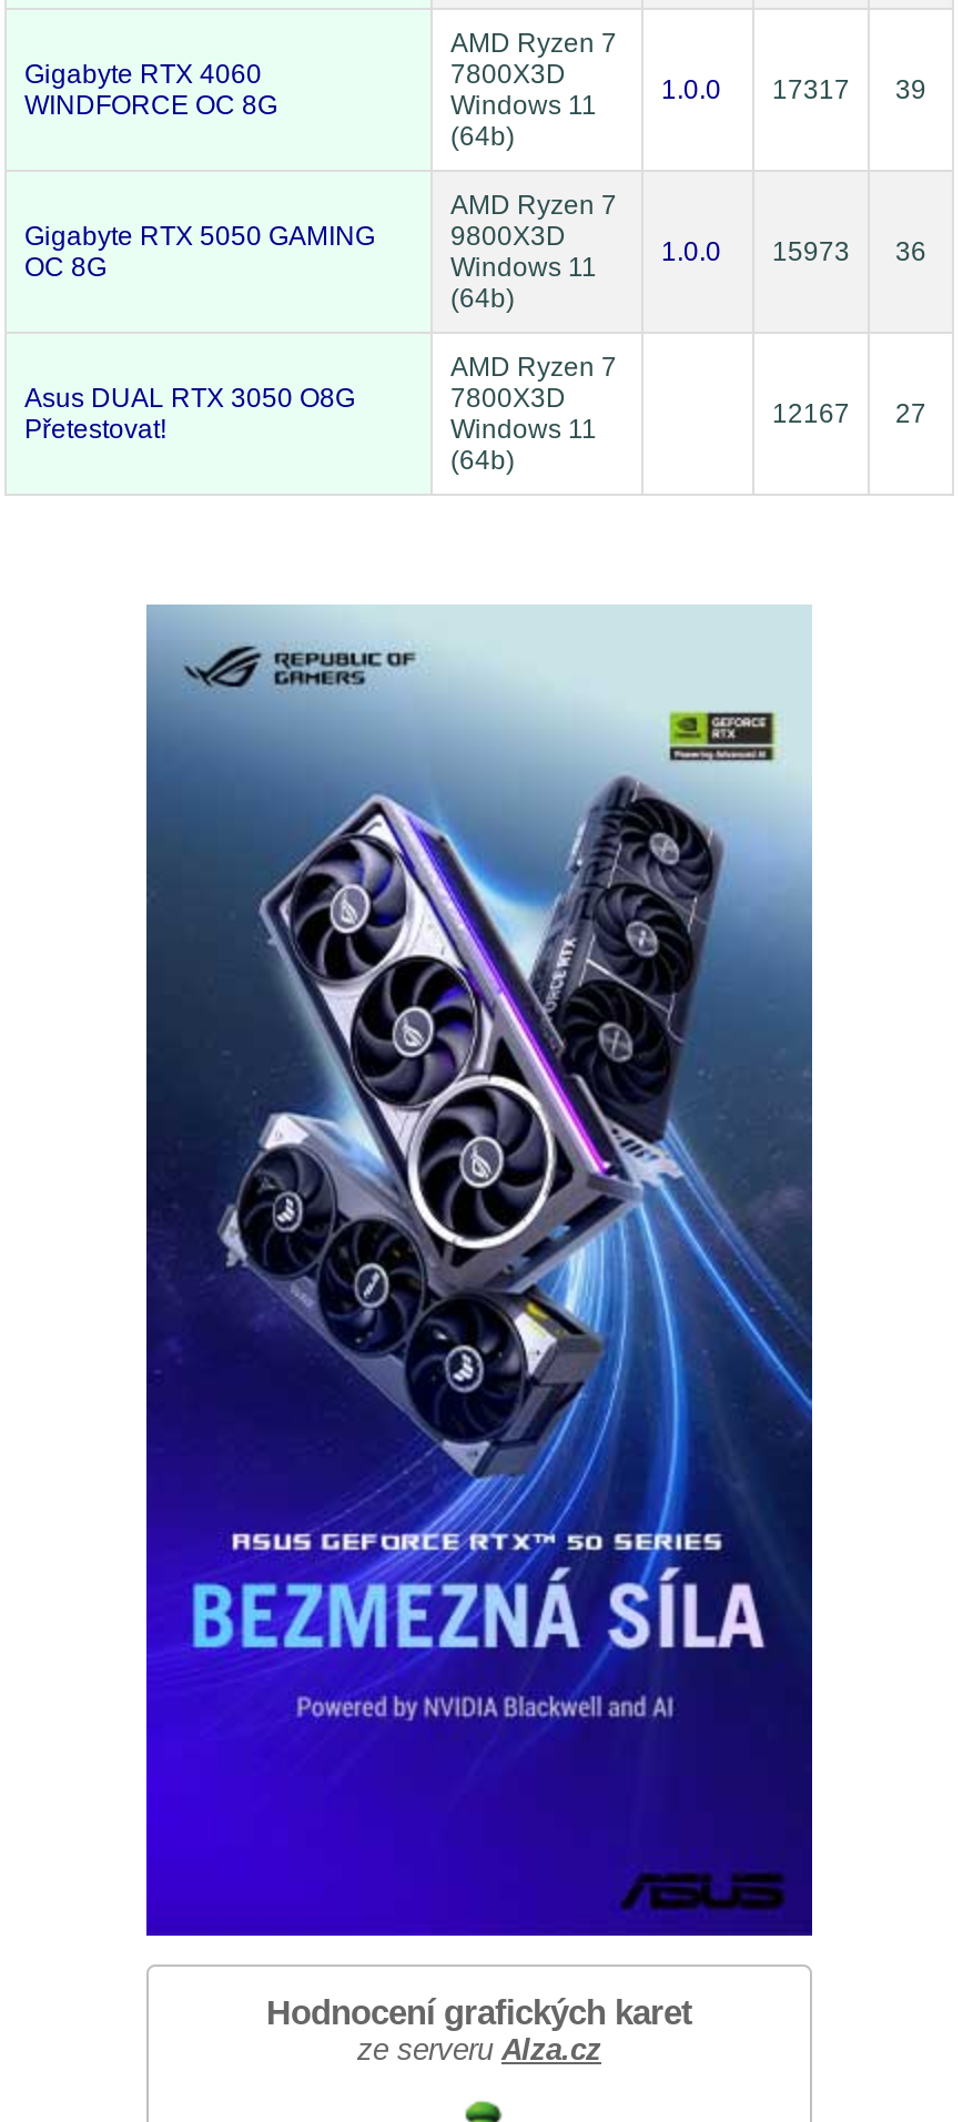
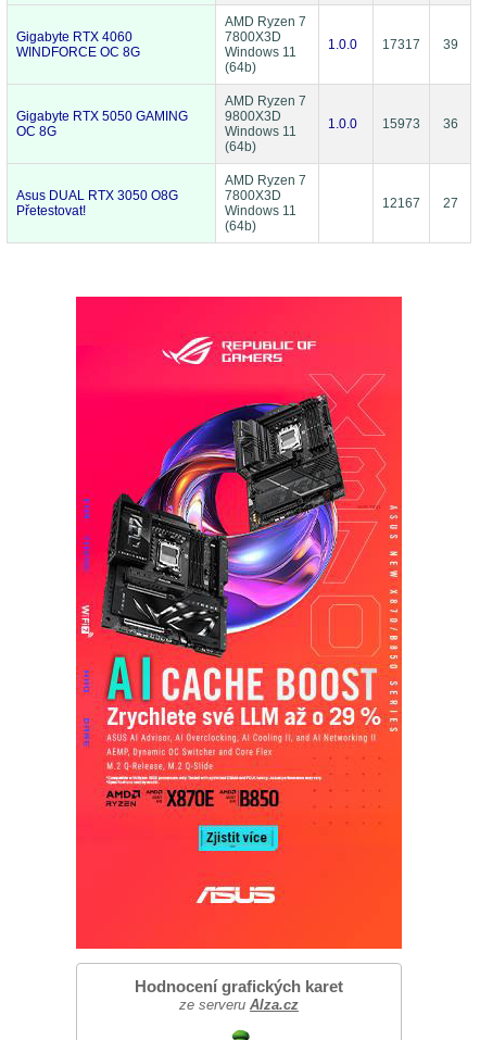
[144,602,814,1938] [image] -> [75,296,403,950] [image]

